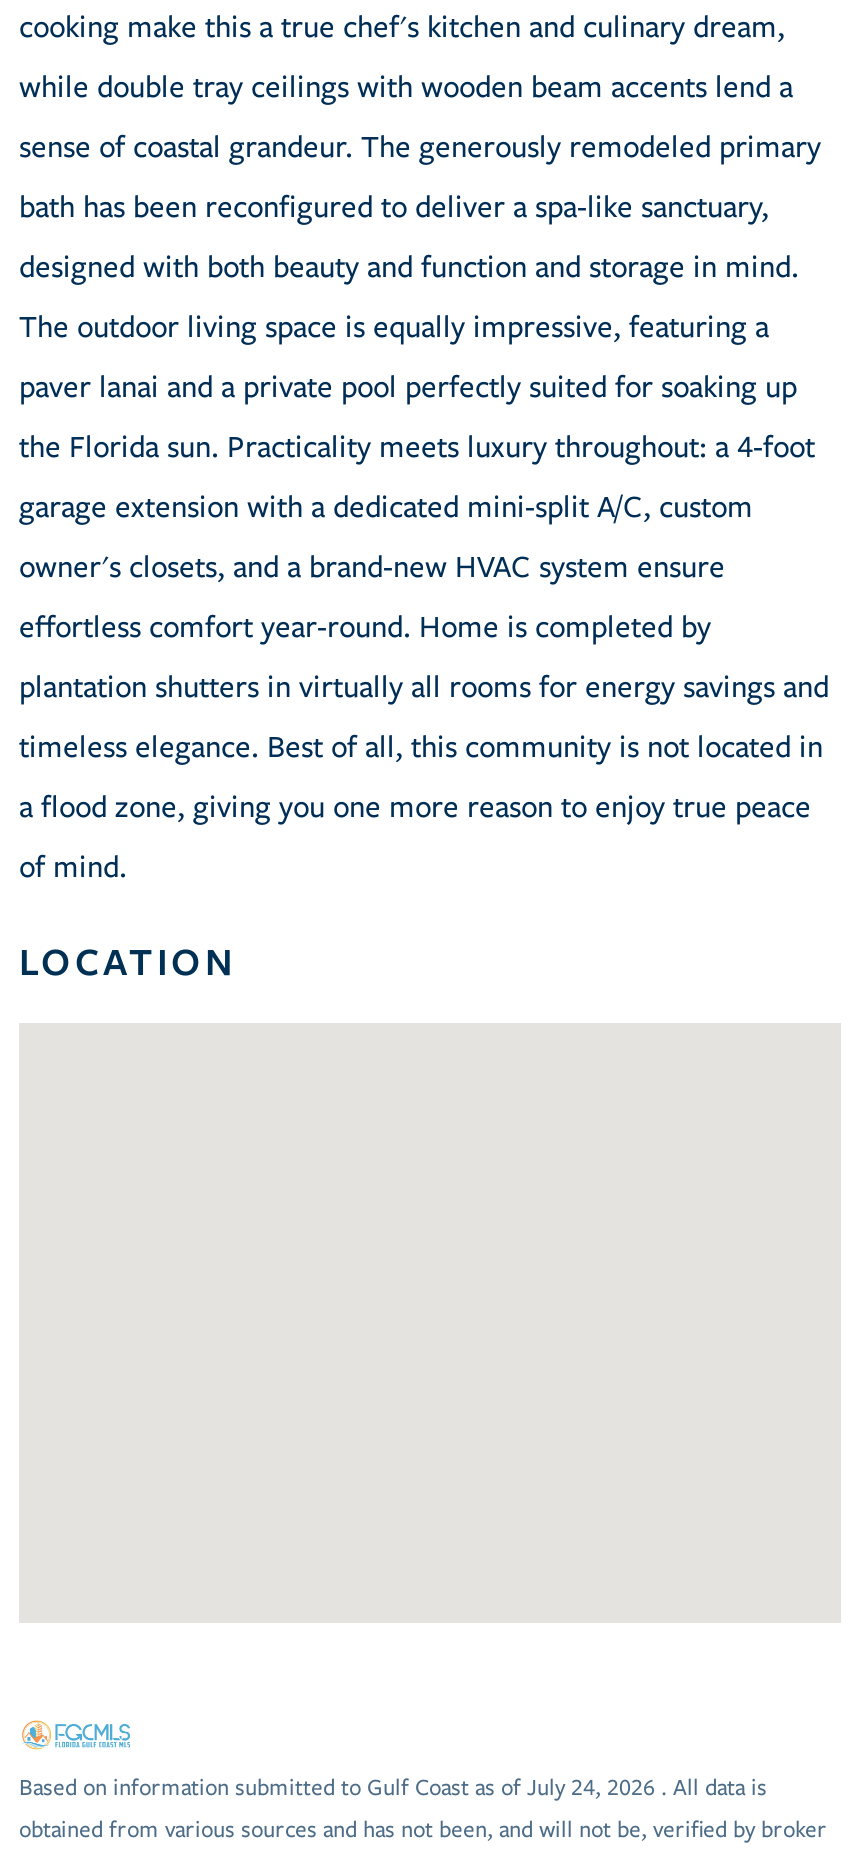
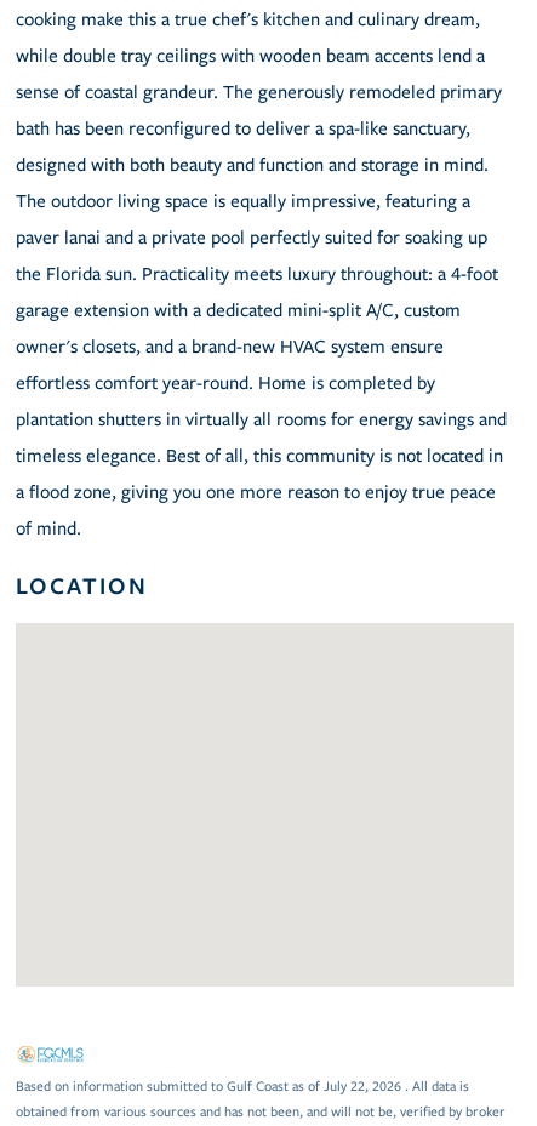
[19,1775,767,1801] Based on information submitted to Gulf Coast as of July 24, 2026 . All data is -> [16,1079,469,1094] Based on information submitted to Gulf Coast as of July 22, 2026 . All data is

